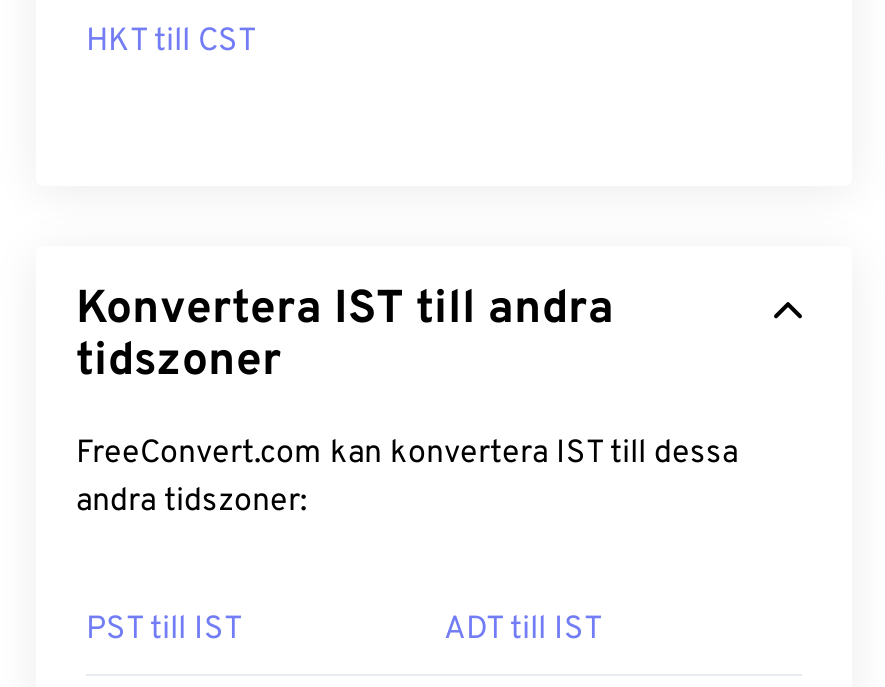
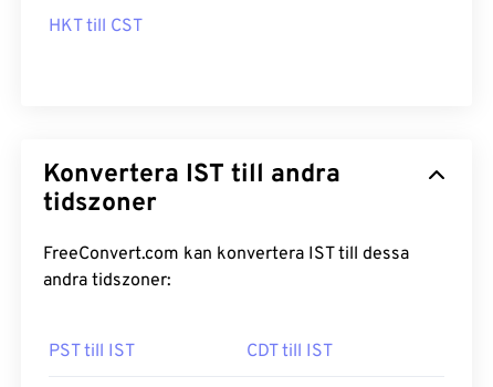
[444,610,602,650] ADT till IST -> [246,341,333,363] CDT till IST

